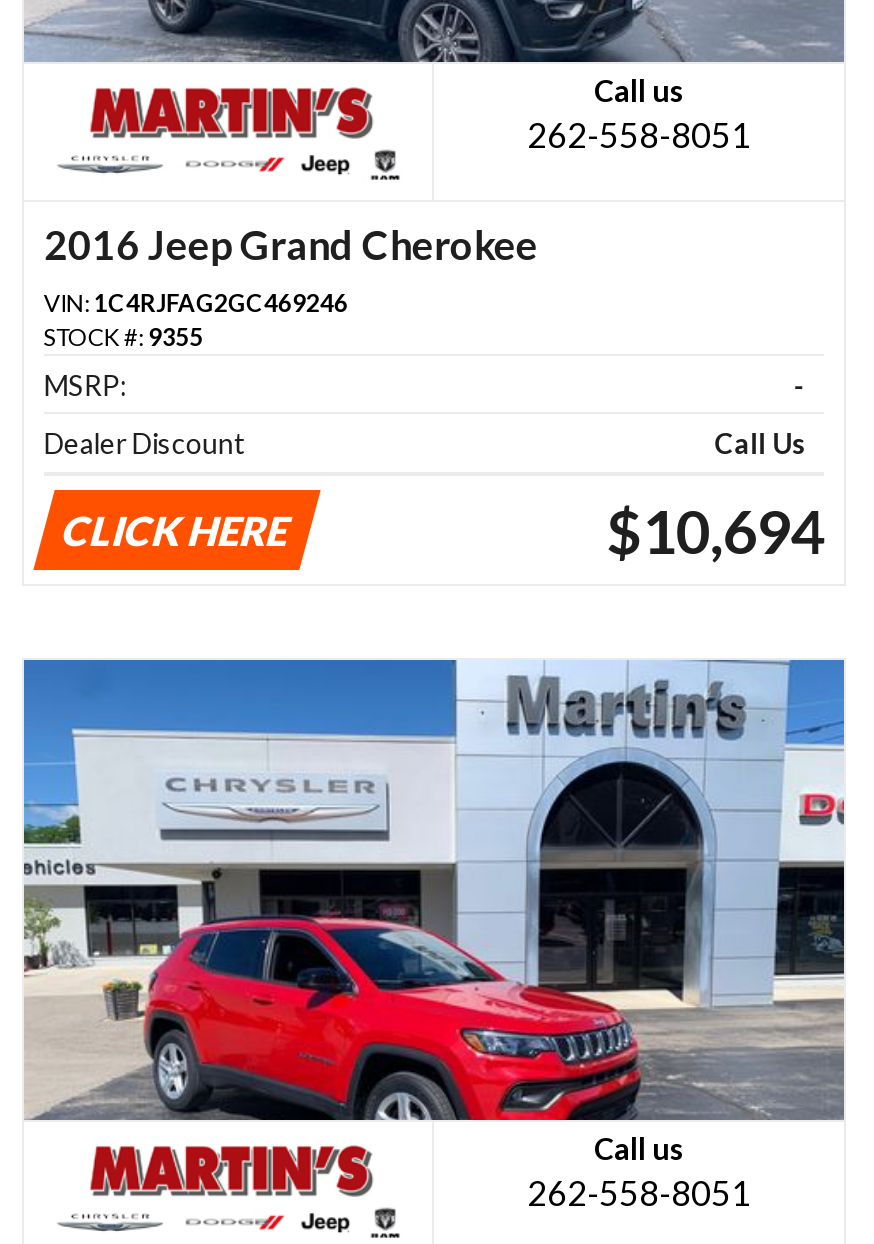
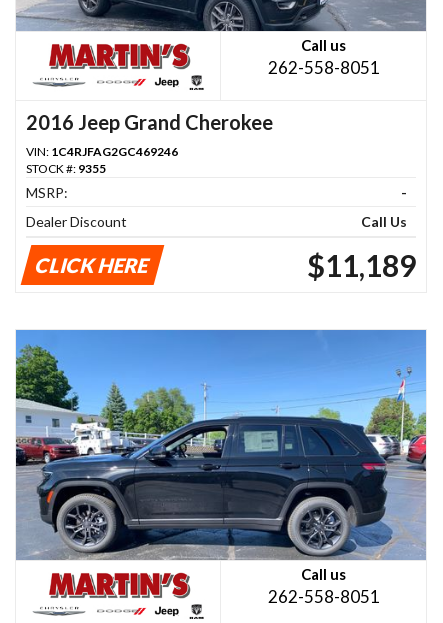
[606,494,824,566] $10,694 -> [307,247,416,283] $11,189
[22,660,846,1122] [image] -> [15,329,427,561] [image]

